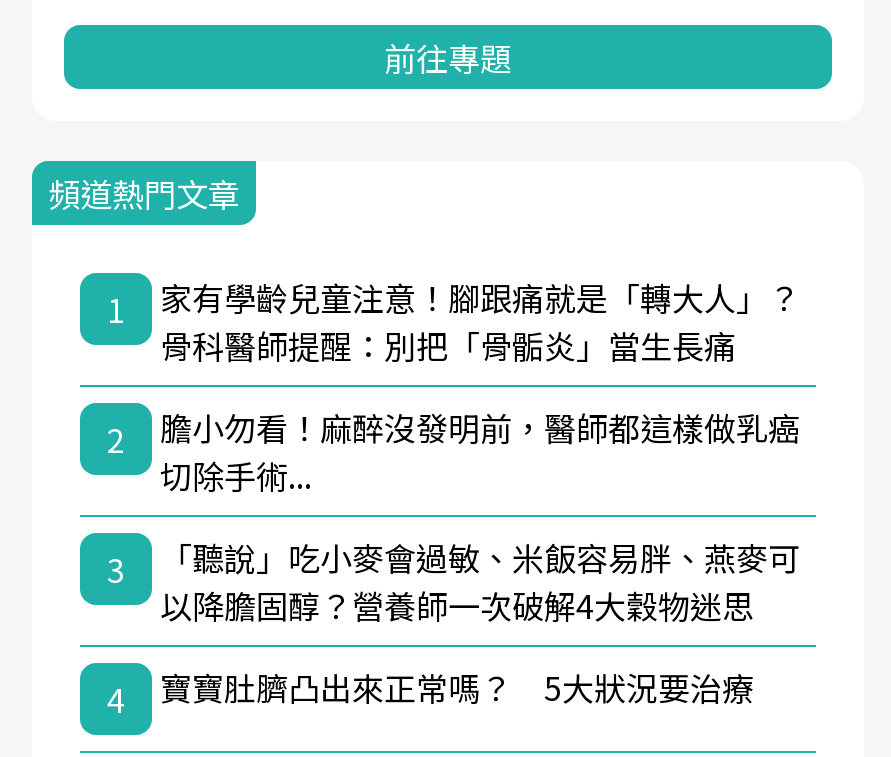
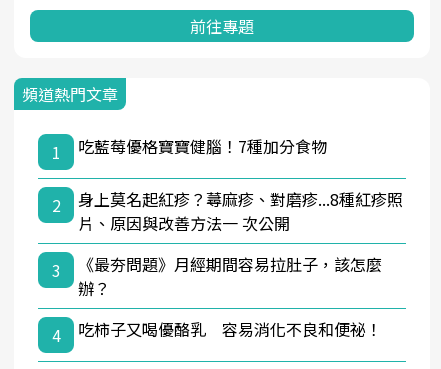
[160,272,800,368] 家有學齡兒童注意！腳跟痛就是「轉大人」？ | 骨科醫師提醒：別把「骨骺炎」當生長痛 -> [78,134,327,158] 吃藍莓優格寶寶健腦！7種加分食物
[160,402,800,498] 膽小勿看！麻醉沒發明前，醫師都這樣做乳癌 | 切除手術... -> [78,187,403,235] 身上莫名起紅疹？蕁麻疹、對磨疹...8種紅疹照 | 片、原因與改善方法一 次公開
[160,532,800,628] 「聽說」吃小麥會過敏、米飯容易胖、燕麥可 | 以降膽固醇？營養師一次破解4大穀物迷思 -> [78,252,382,300] 《最夯問題》月經期間容易拉肚子，該怎麼 | 辦？
[160,662,754,710] 寶寶肚臍凸出來正常嗎？ 5大狀況要治療 -> [78,317,382,341] 吃柿子又喝優酪乳 容易消化不良和便祕！

